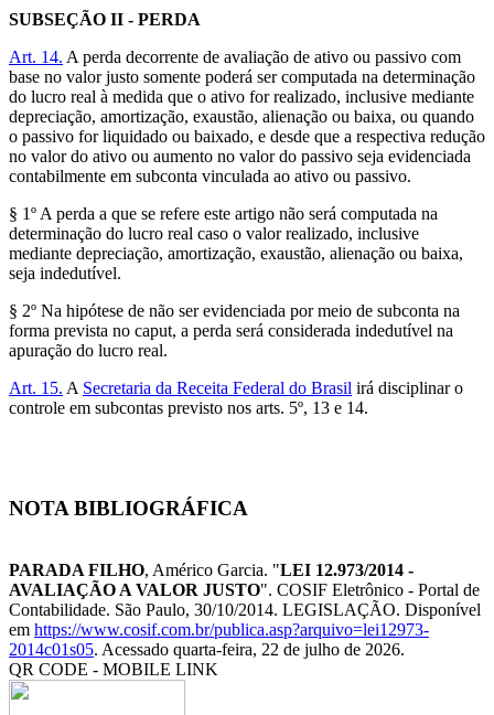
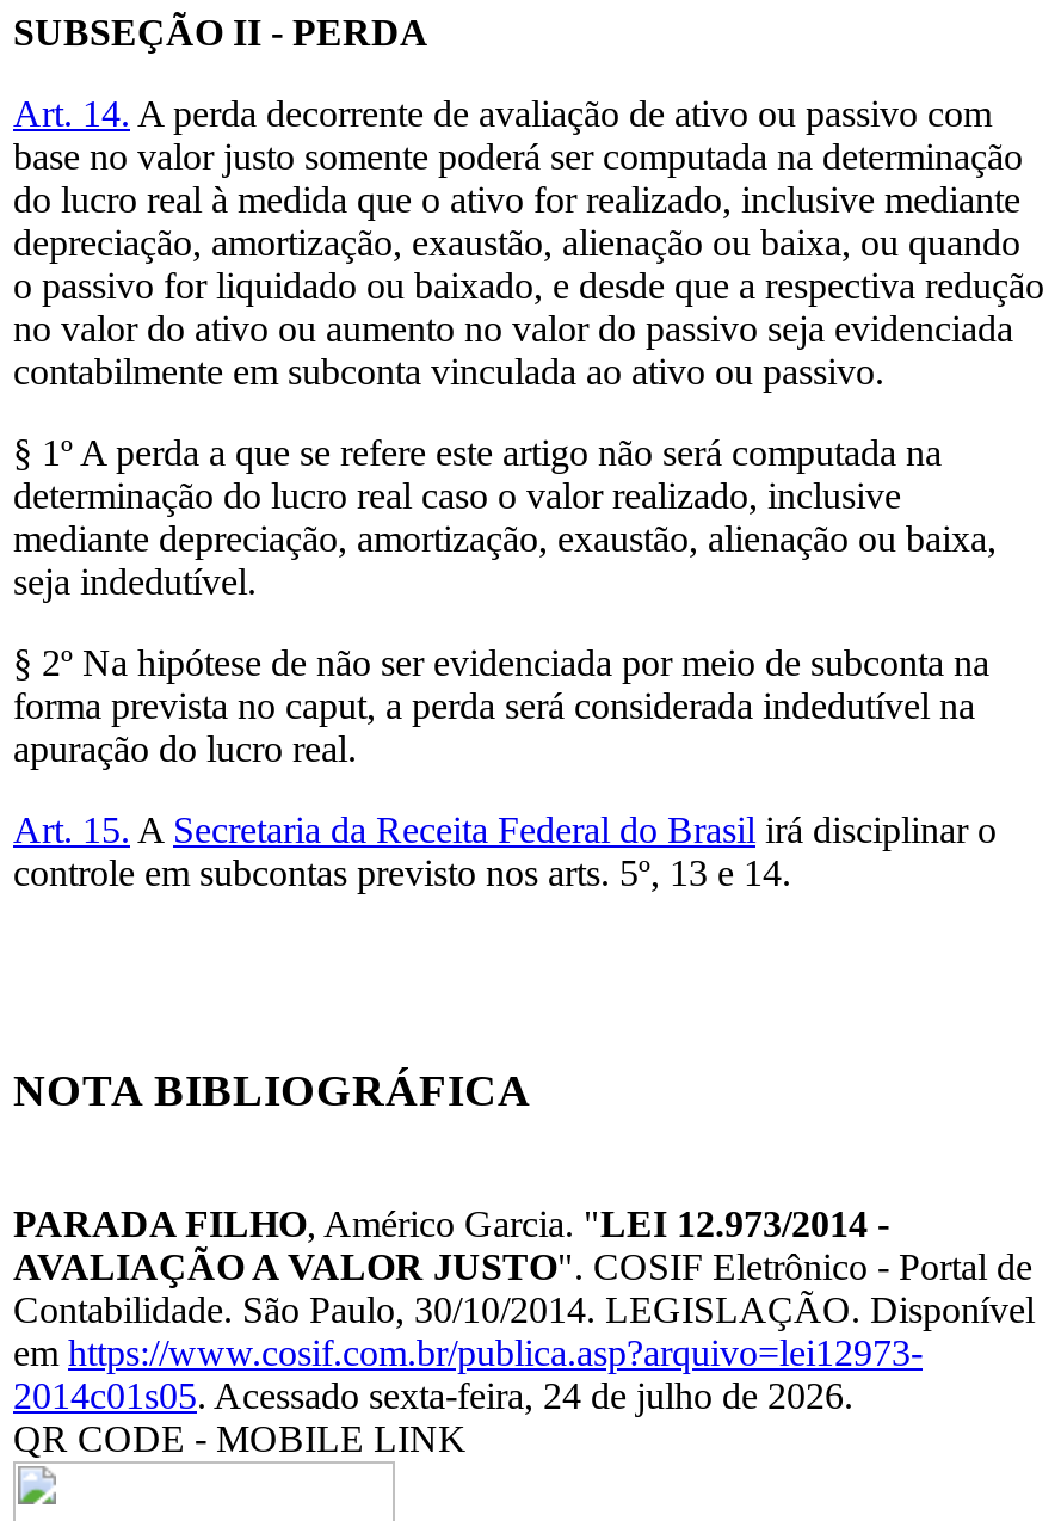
[9,640,405,659] 2014c01s05. Acessado quarta-feira, 22 de julho de 2026. -> [13,1376,853,1417] 2014c01s05. Acessado sexta-feira, 24 de julho de 2026.

